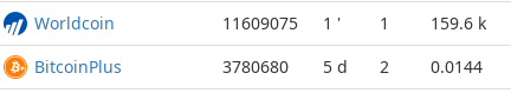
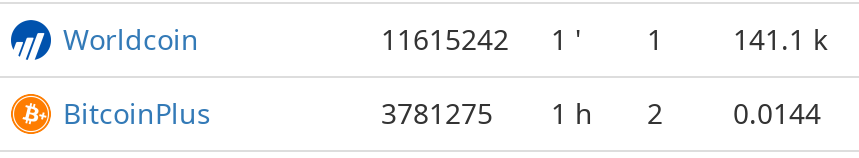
[222,12,298,35] 11609075 -> [381,21,509,59] 11615242
[431,12,486,35] 159.6 k -> [733,21,827,59] 141.1 k
[222,56,348,78] 3780680 | 5 d -> [381,95,593,133] 3781275 | 1 h

